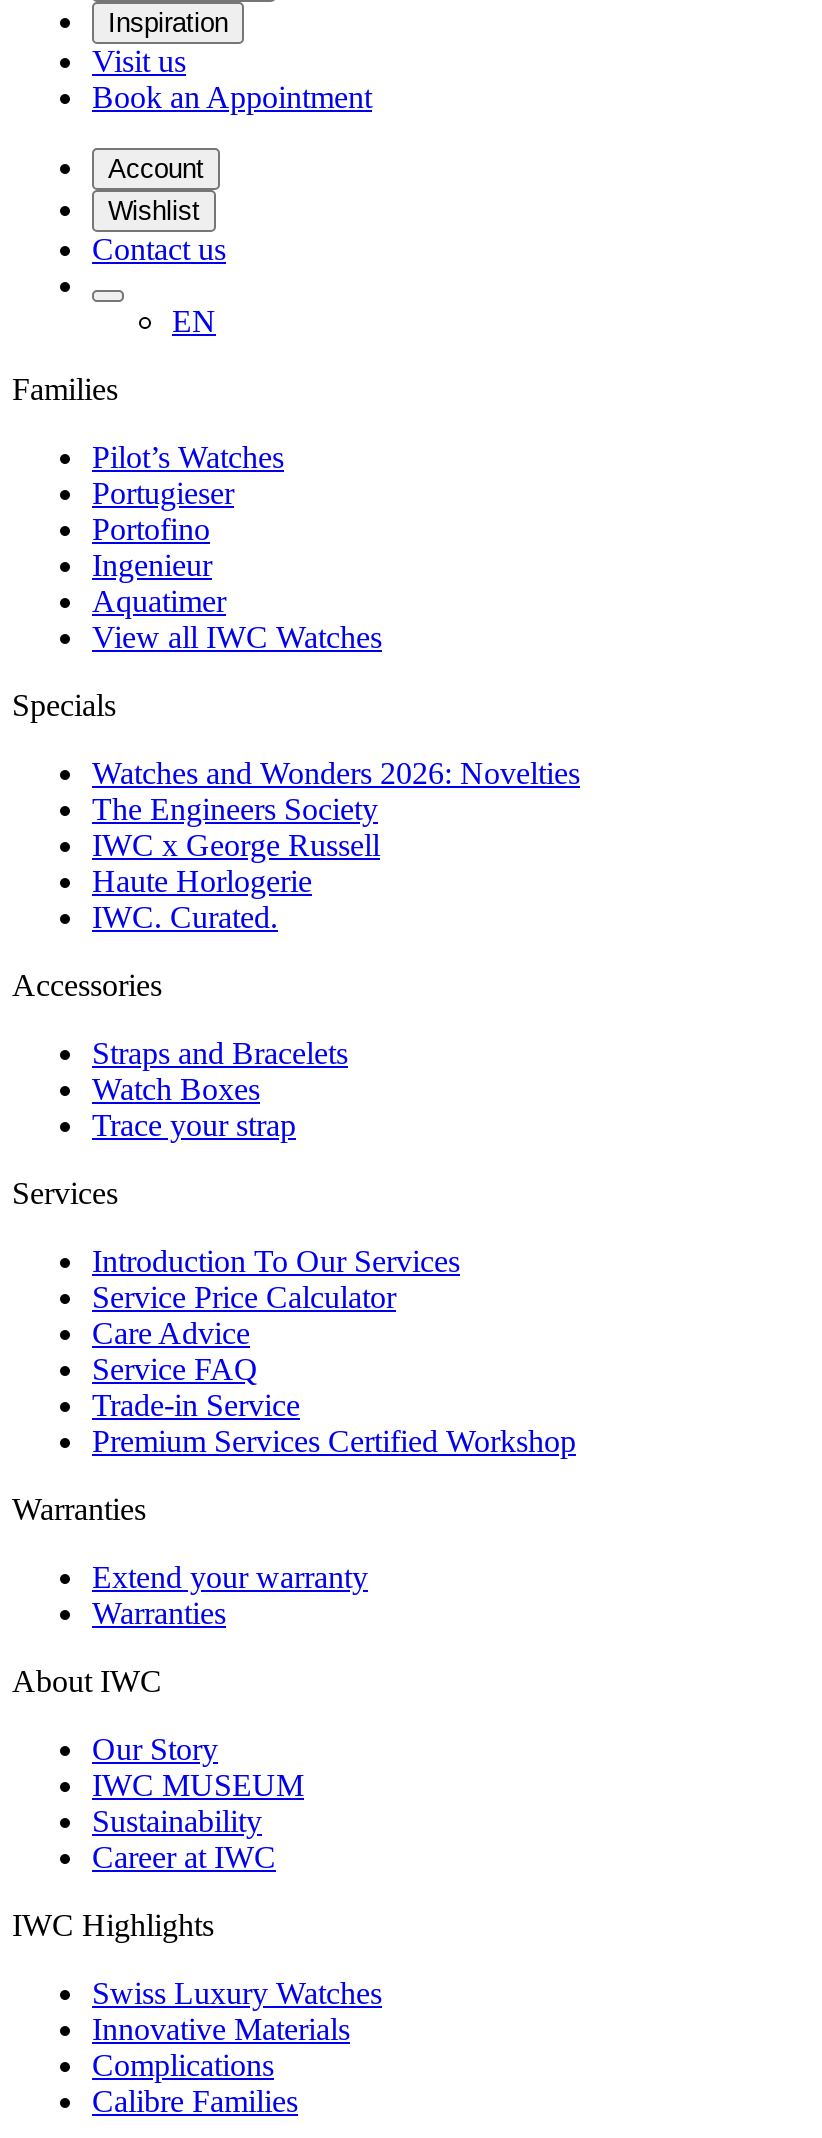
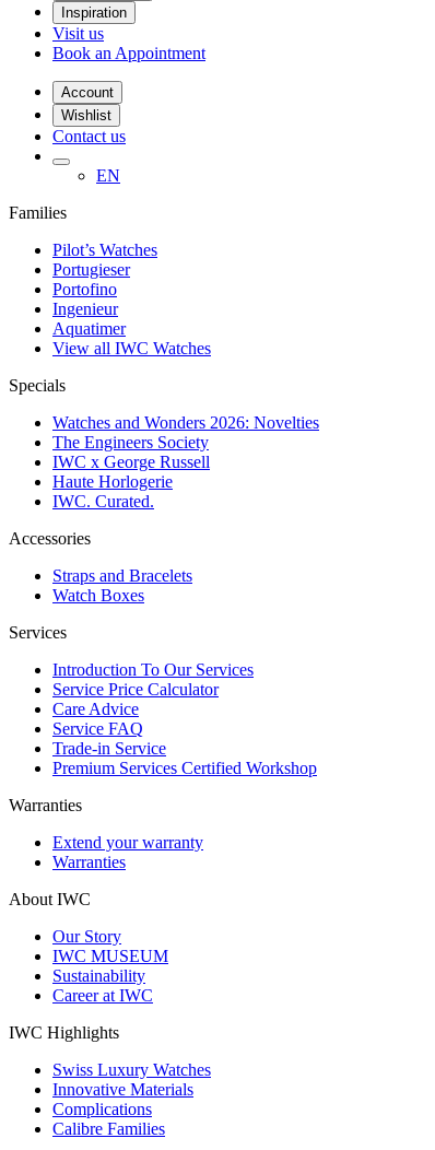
[92,1107,296,1141] Trace your strap -> none

